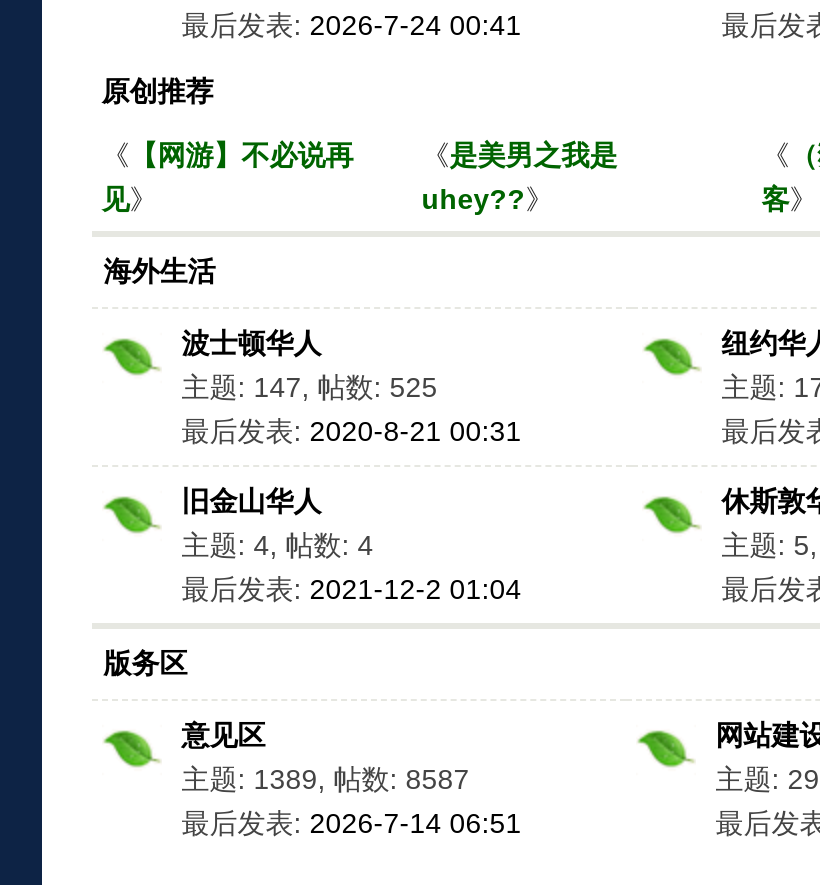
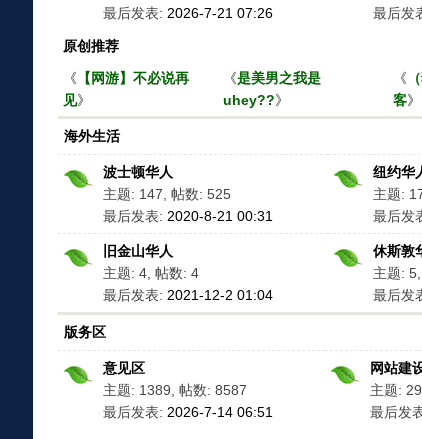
[182,9,522,41] 最后发表: 2026-7-24 00:41 -> [103,5,273,21] 最后发表: 2026-7-21 07:26

